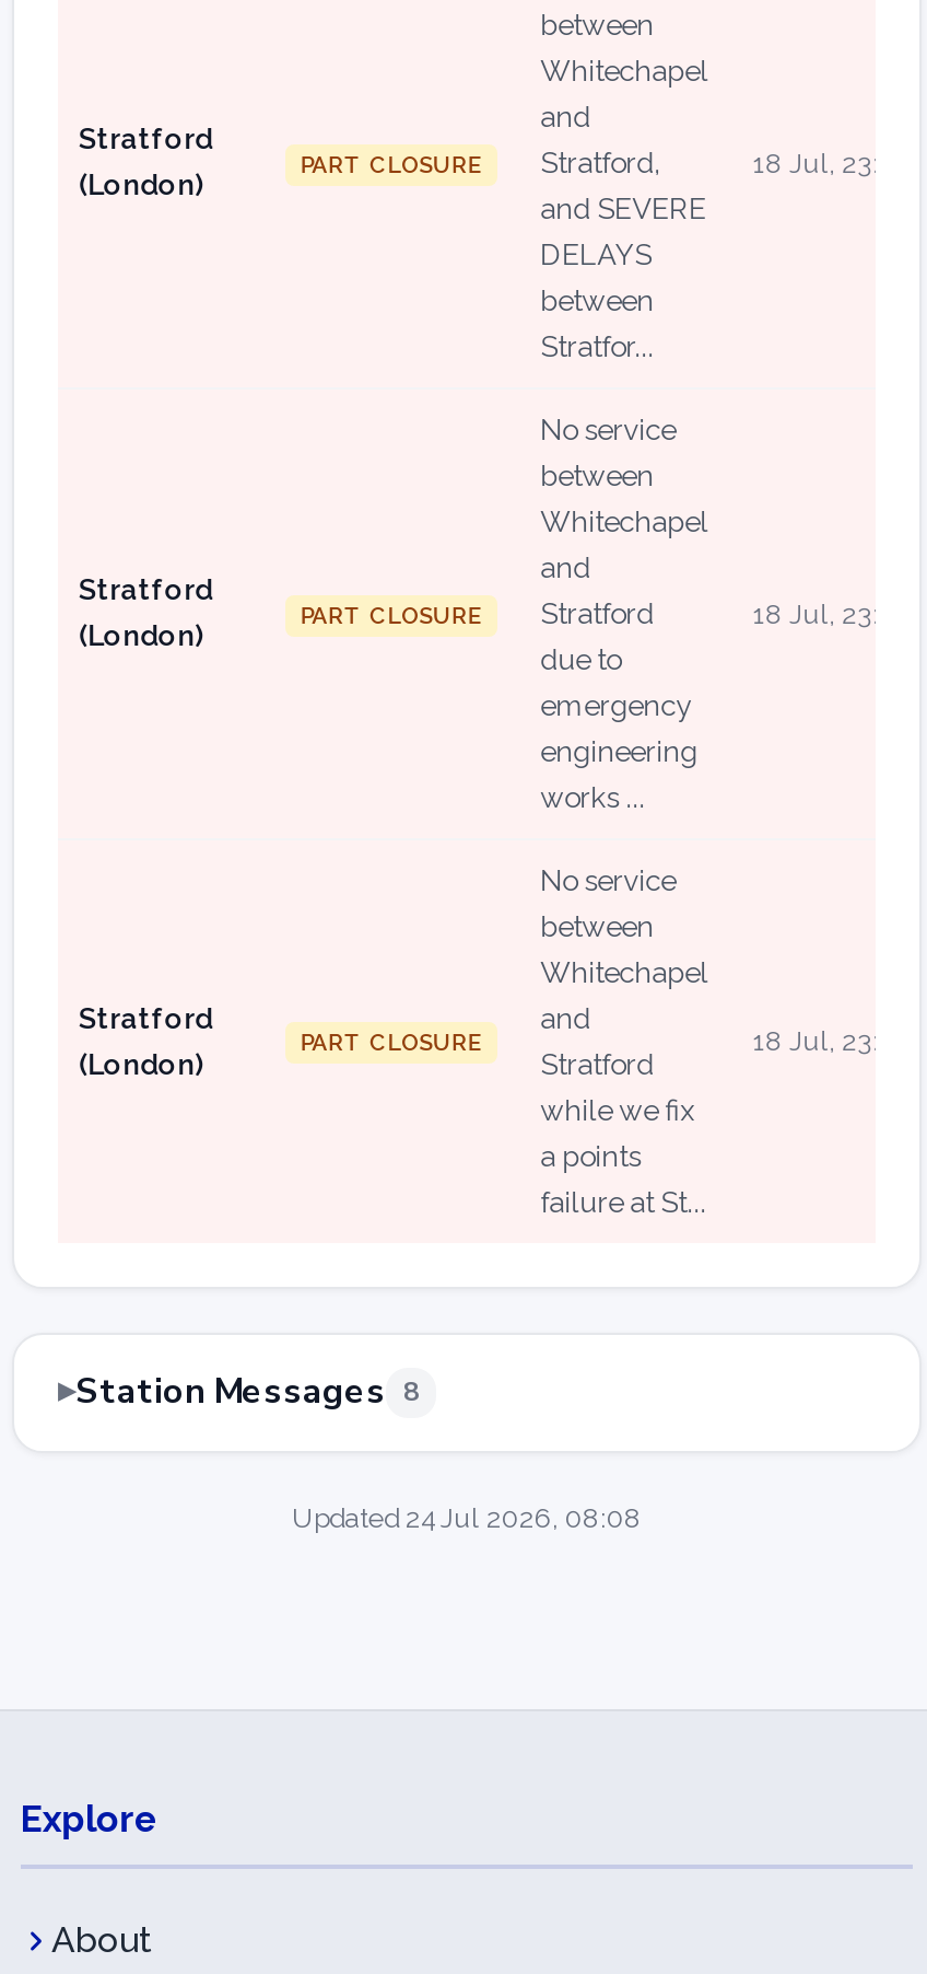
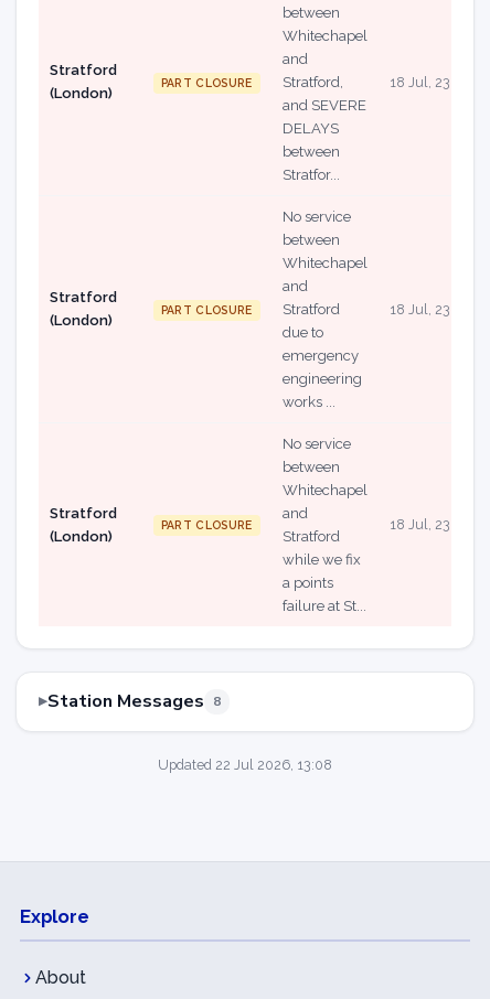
[292,1500,642,1533] Updated 24 Jul 2026, 08:08 -> [158,756,332,772] Updated 22 Jul 2026, 13:08

